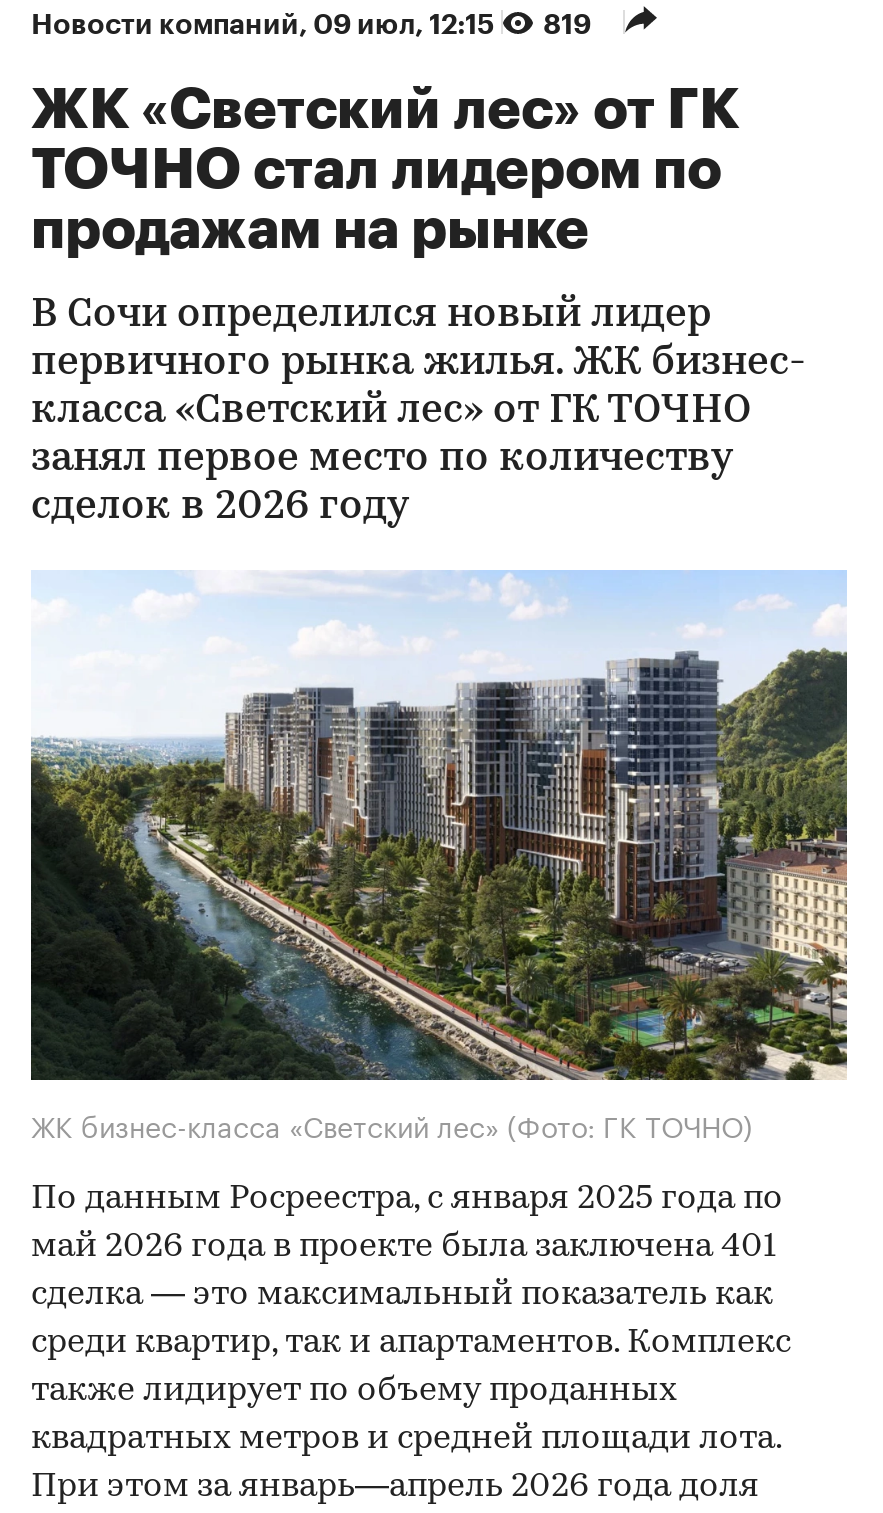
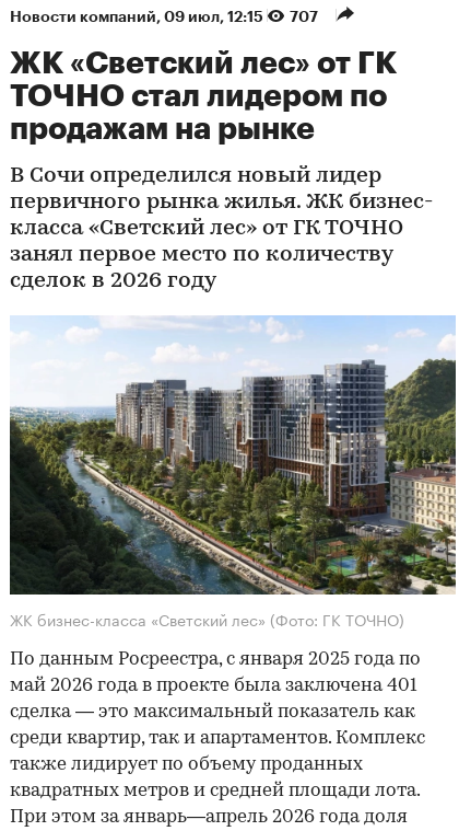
[31,10,591,38] Новости компаний, 09 июл, 12:15 819 -> [10,9,318,24] Новости компаний, 09 июл, 12:15 707

